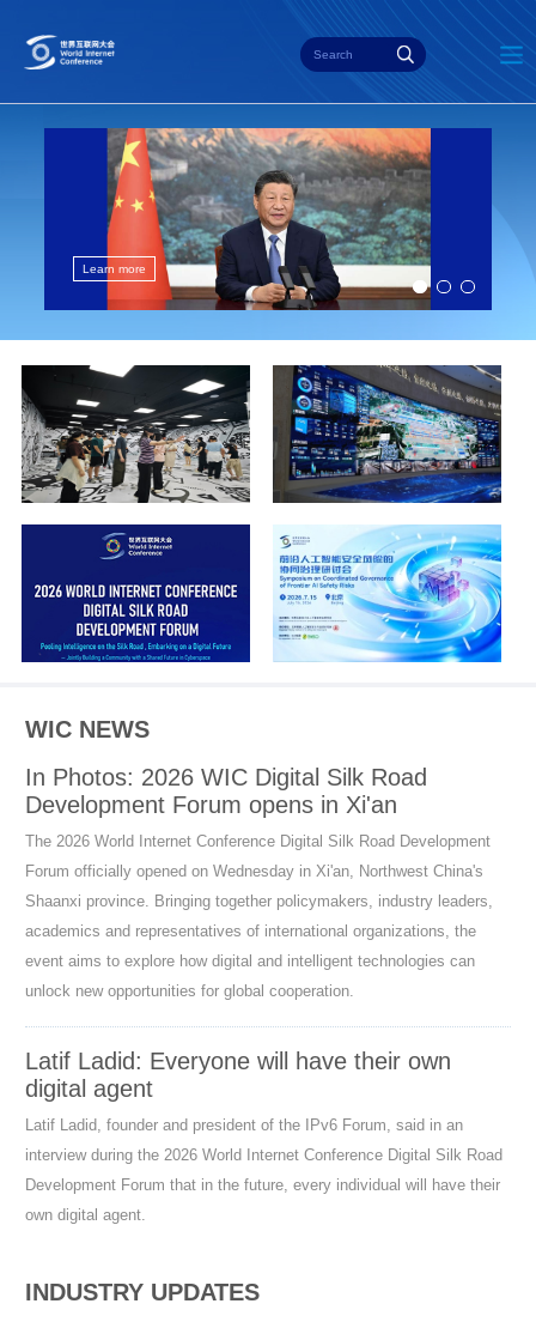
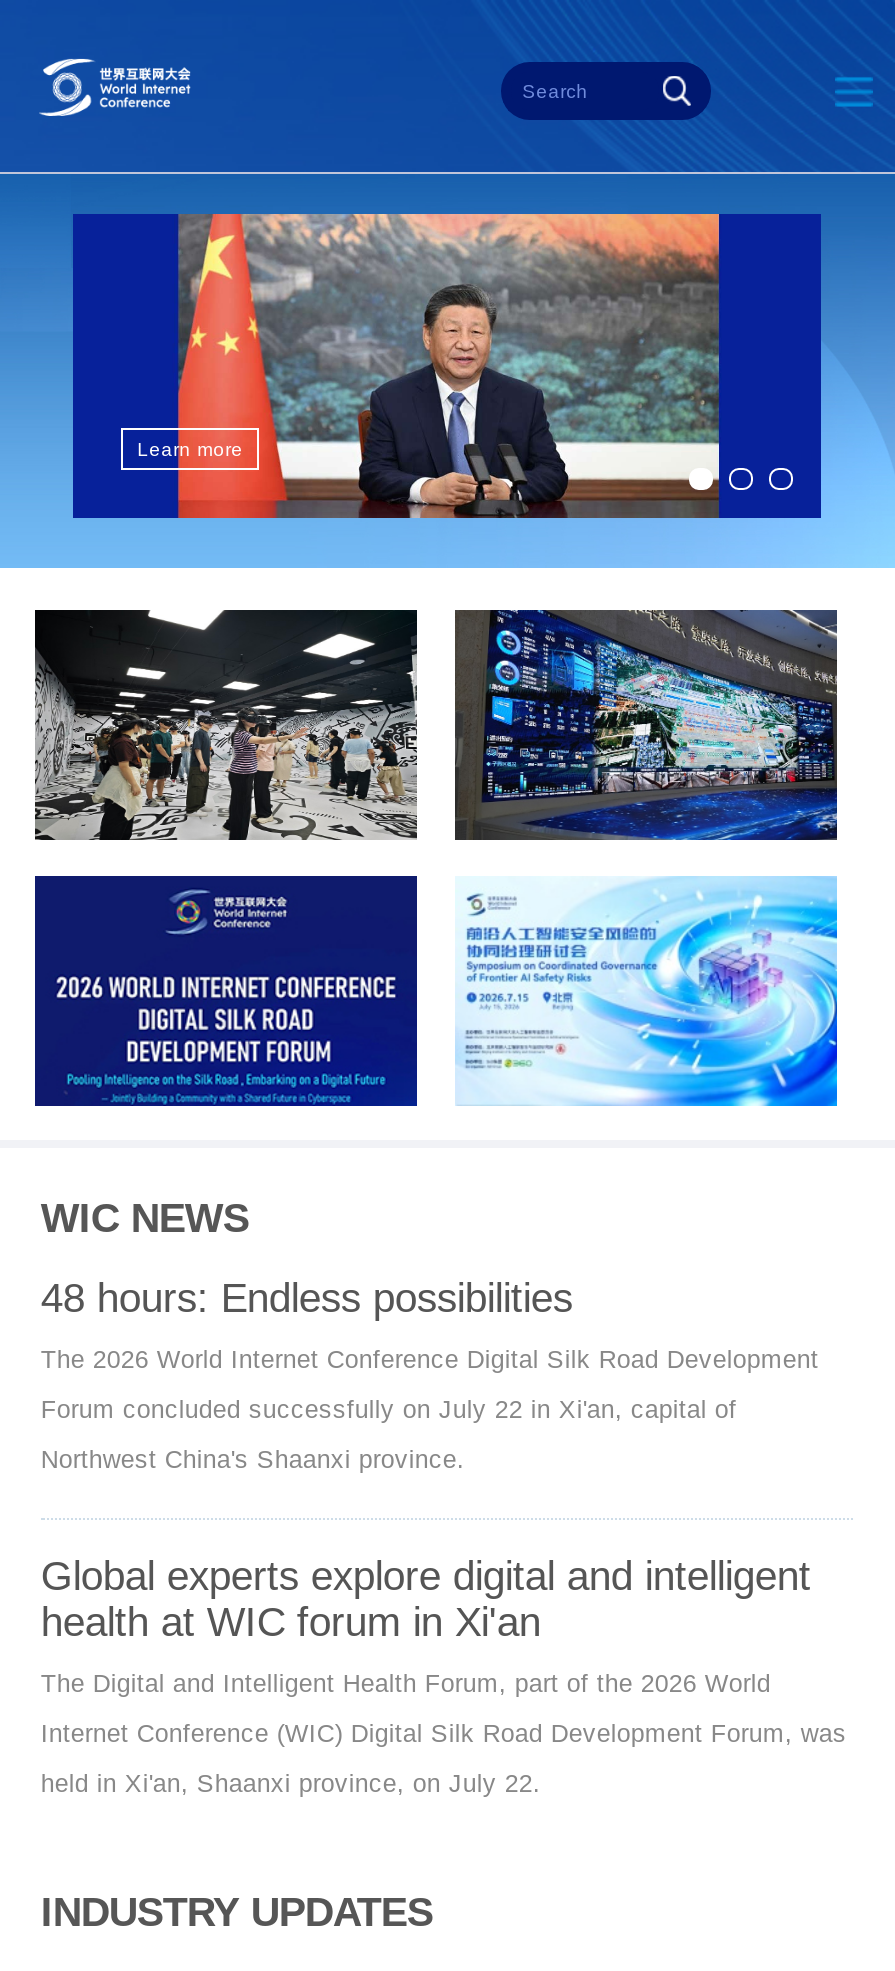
[25,764,427,818] In Photos: 2026 WIC Digital Silk Road | Development Forum opens in Xi'an -> [41,1276,573,1320] 48 hours: Endless possibilities
[25,864,502,1224] Forum officially opened on Wednesday in Xi'an, Northwest China's | Shaanxi province. Bringing together policymakers, industry leaders, | academics and representatives of international organizations, the | event aims to explore how digital and intelligent technologies can | unlock new opportunities for global cooperation. | Latif Ladid: Everyone will have their own | digital agent | Latif Ladid, founder and president of the IPv6 Forum, said in an | interview during the 2026 World Internet Conference Digital Silk Road | Development Forum that in the future, every individual will have their | own digital agent. -> [41,1396,847,1799] Forum concluded successfully on July 22 in Xi'an, capital of | Northwest China's Shaanxi province. | Global experts explore digital and intelligent | health at WIC forum in Xi'an | The Digital and Intelligent Health Forum, part of the 2026 World | Internet Conference (WIC) Digital Silk Road Development Forum, was | held in Xi'an, Shaanxi province, on July 22.

